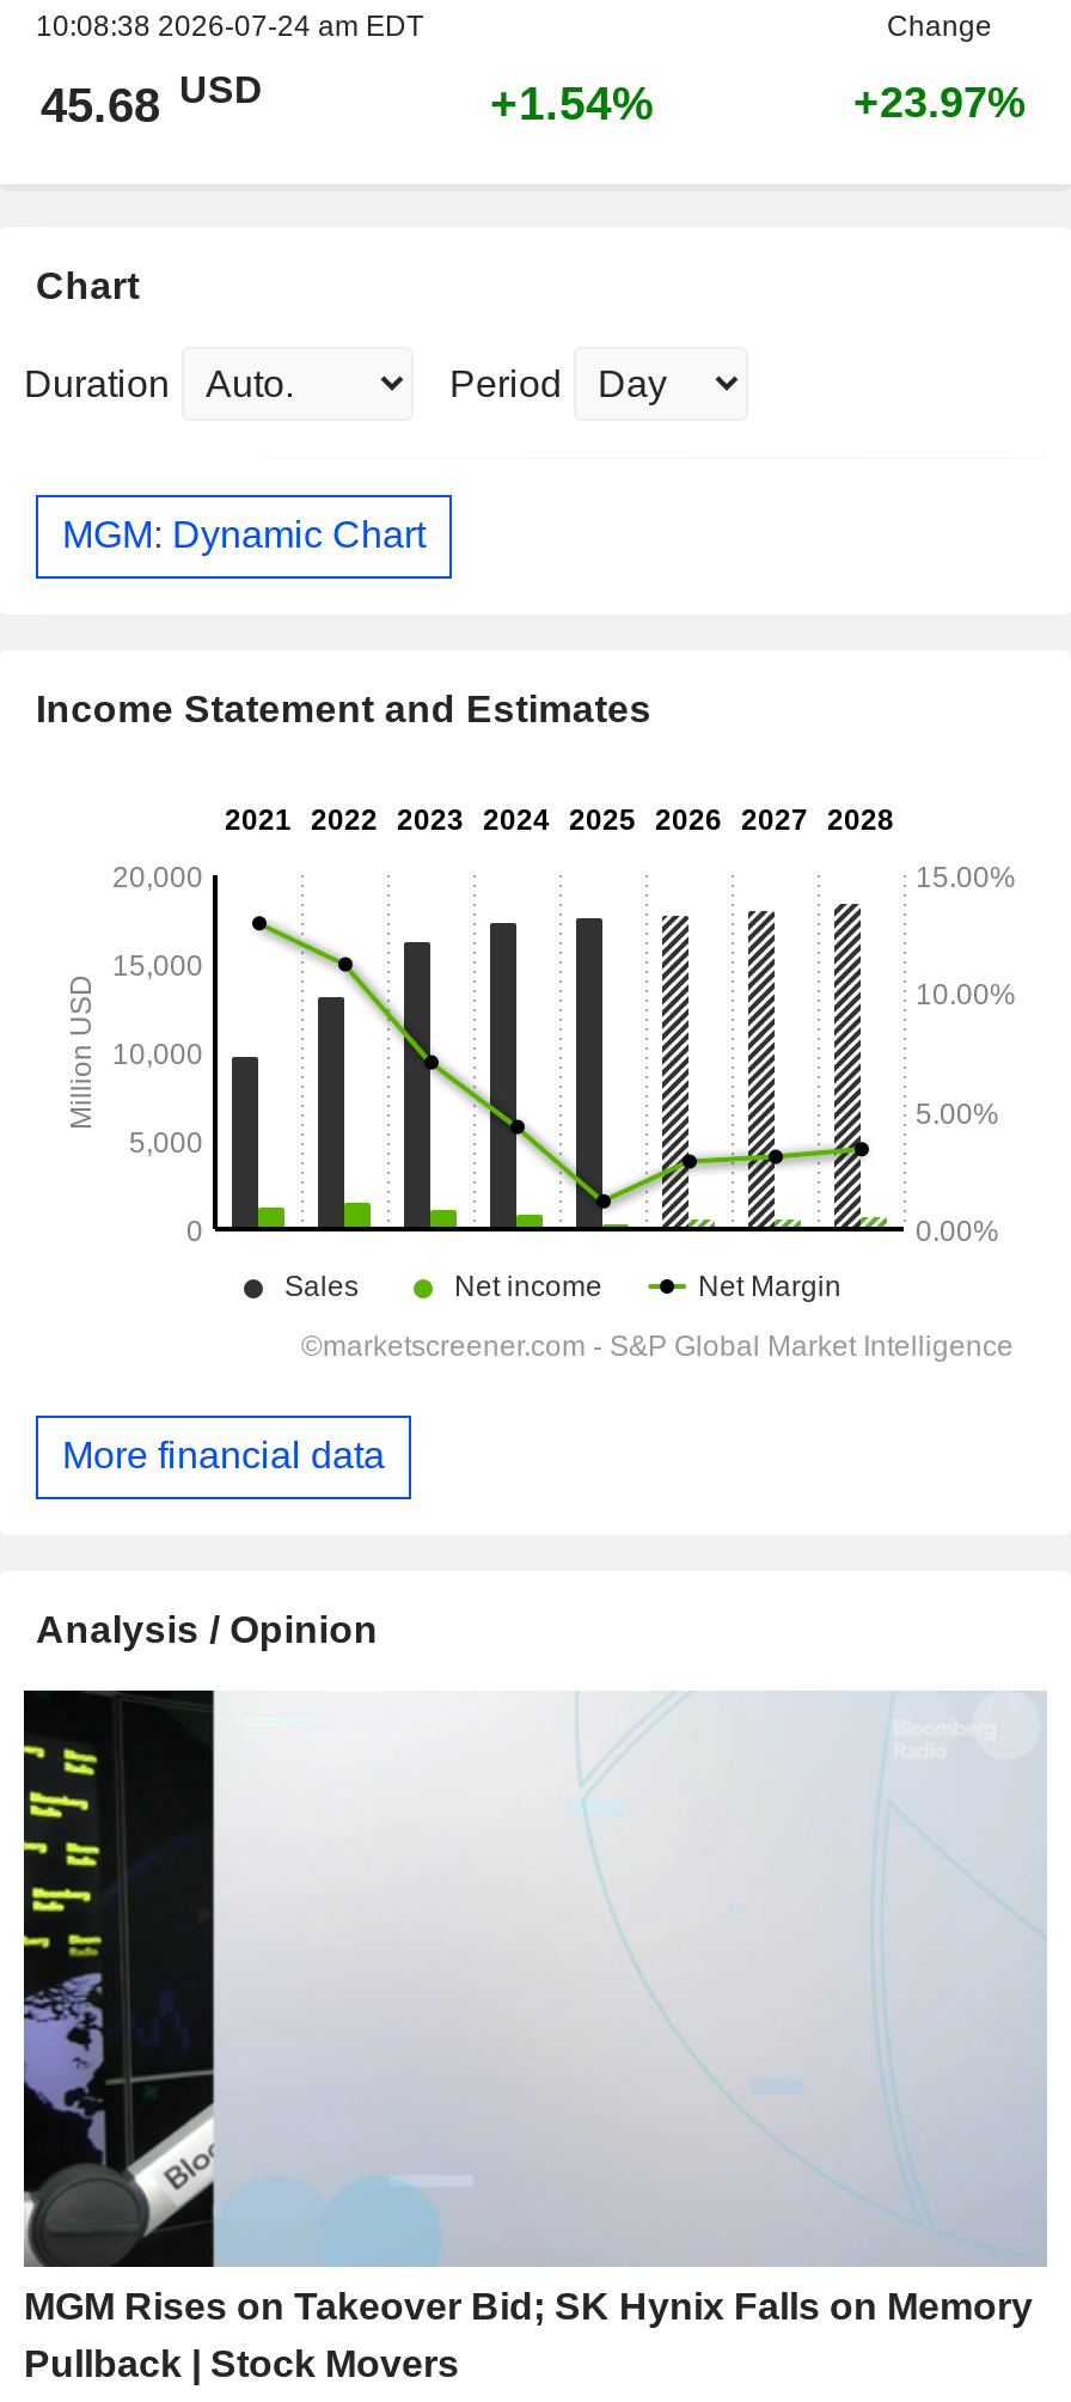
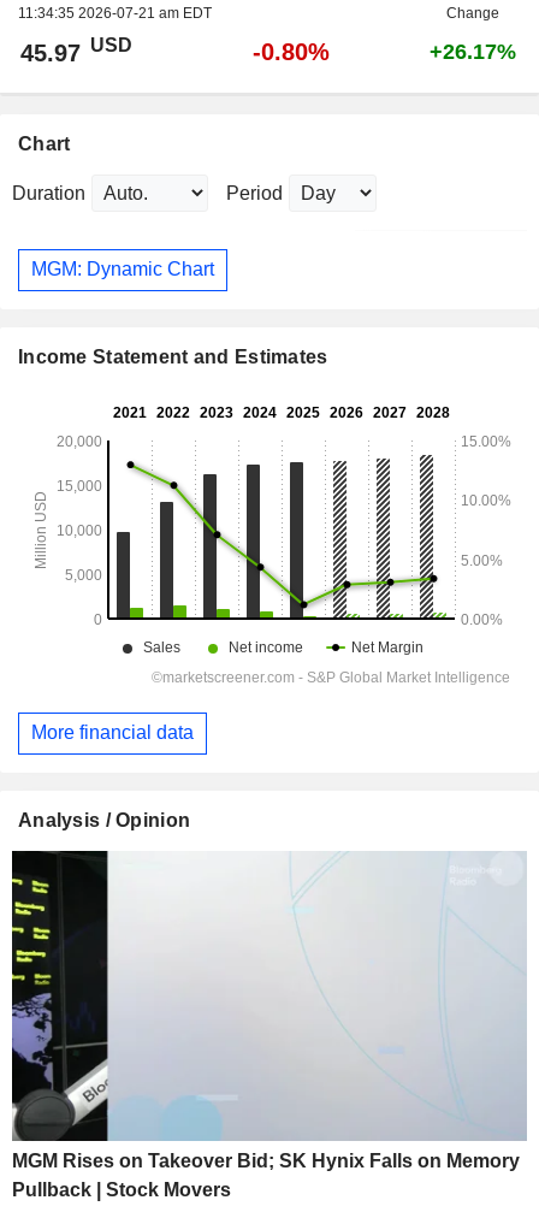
[36,9,423,42] 10:08:38 2026-07-24 am EDT -> [18,4,212,21] 11:34:35 2026-07-21 am EDT
[41,70,263,131] 45.68 USD -> [20,35,132,66] 45.97 USD
[490,76,655,128] +1.54% -> [253,38,330,65] -0.80%
[853,78,1026,126] +23.97% -> [429,39,516,63] +26.17%

